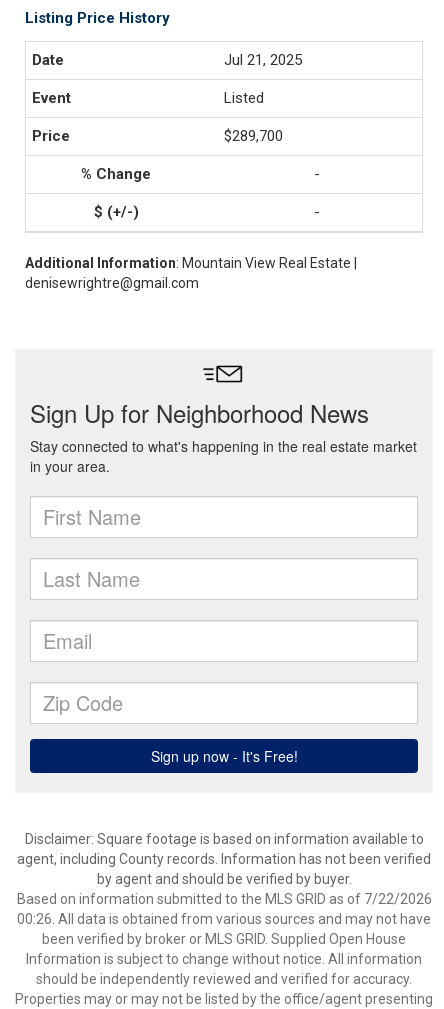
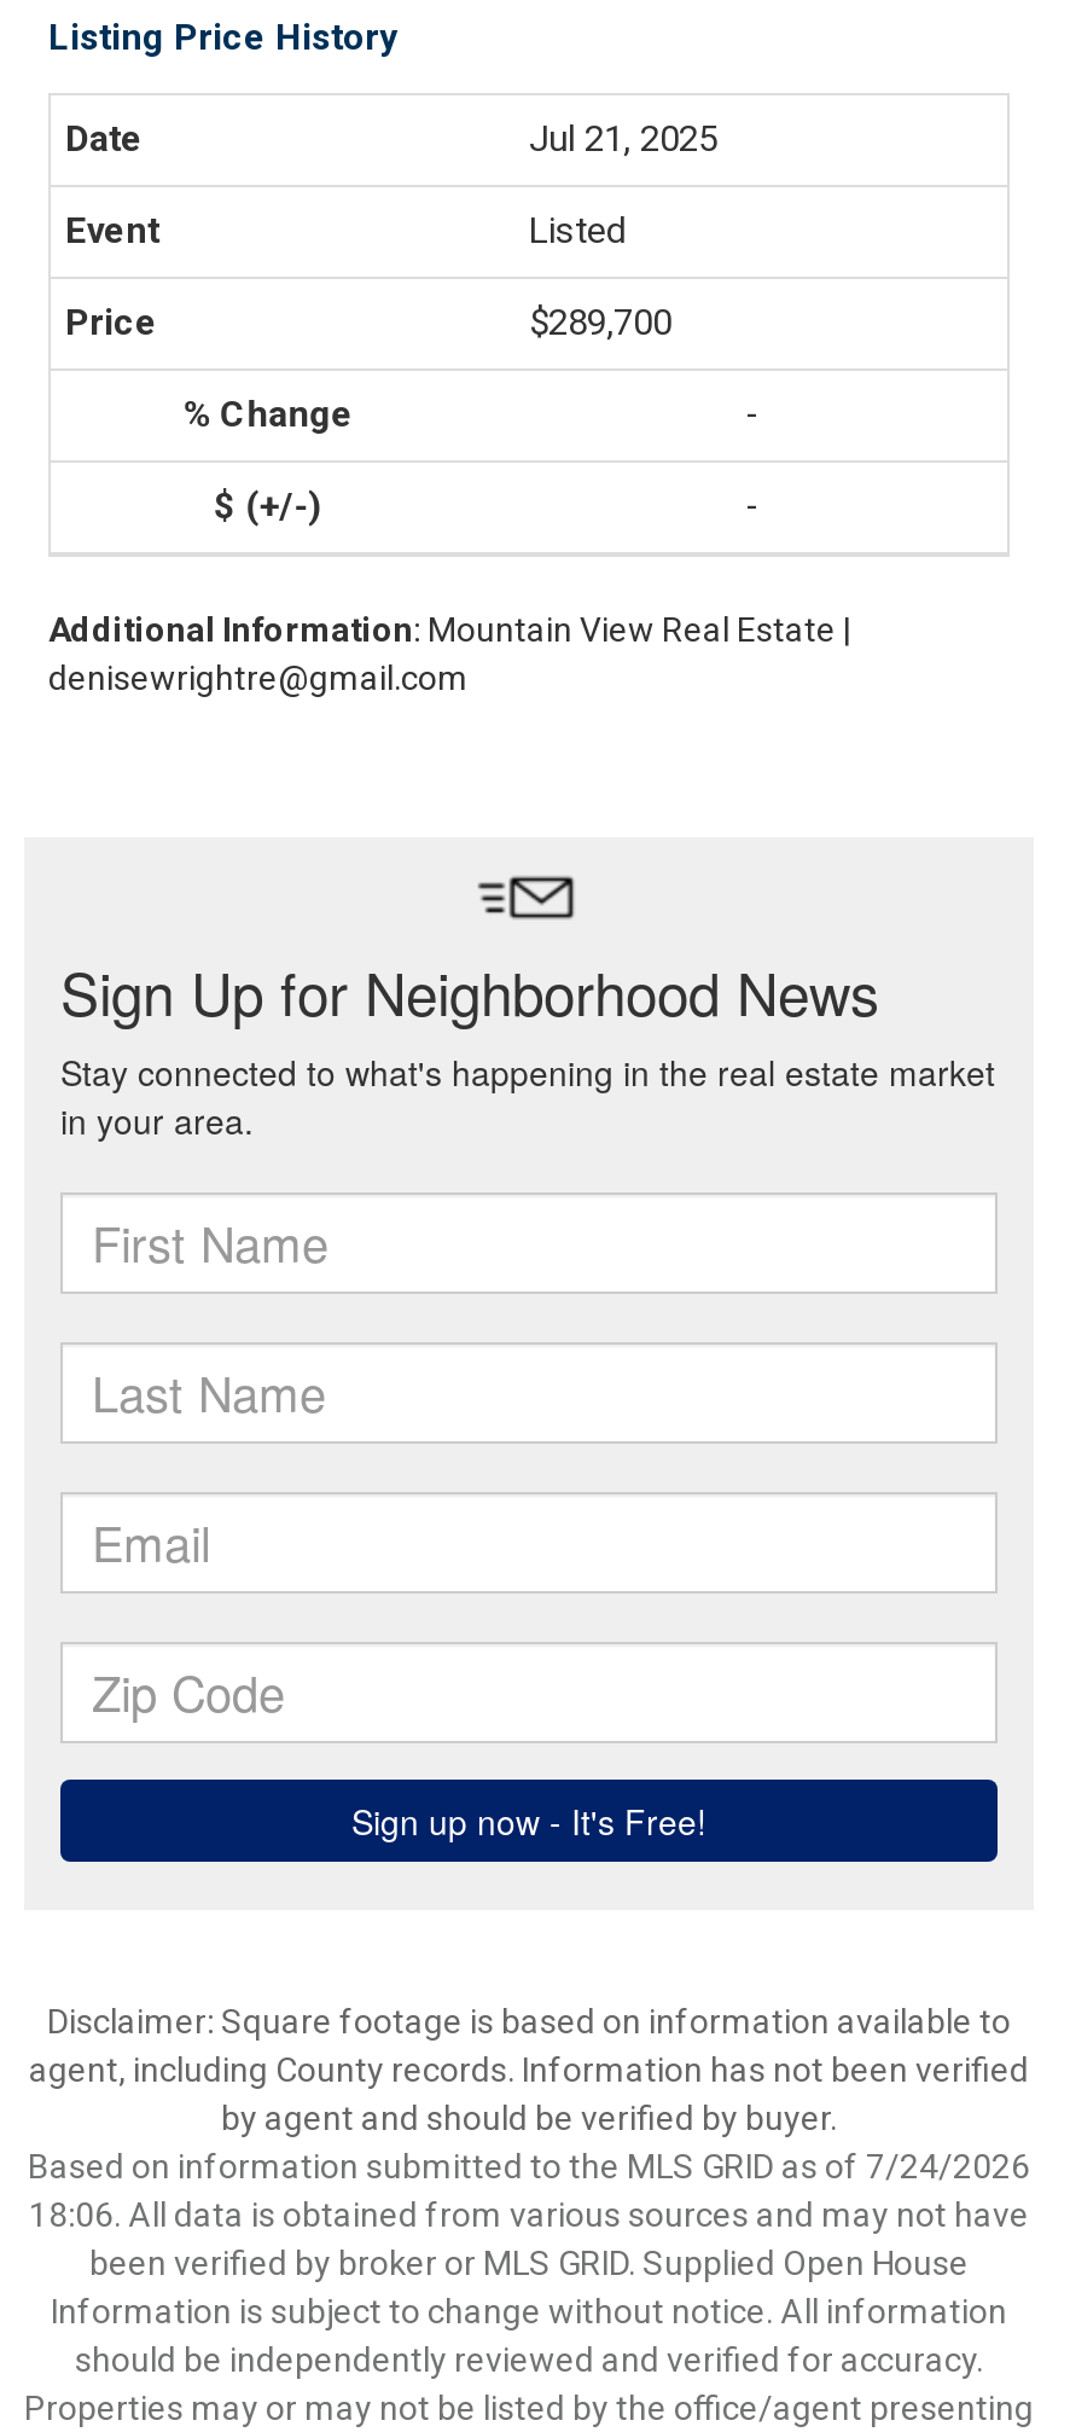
[16,891,431,907] Based on information submitted to the MLS GRID as of 7/22/2026 -> [28,2147,1030,2186] Based on information submitted to the MLS GRID as of 7/24/2026
[17,911,431,927] 00:26. All data is obtained from various sources and may not have -> [29,2195,1029,2234] 18:06. All data is obtained from various sources and may not have

